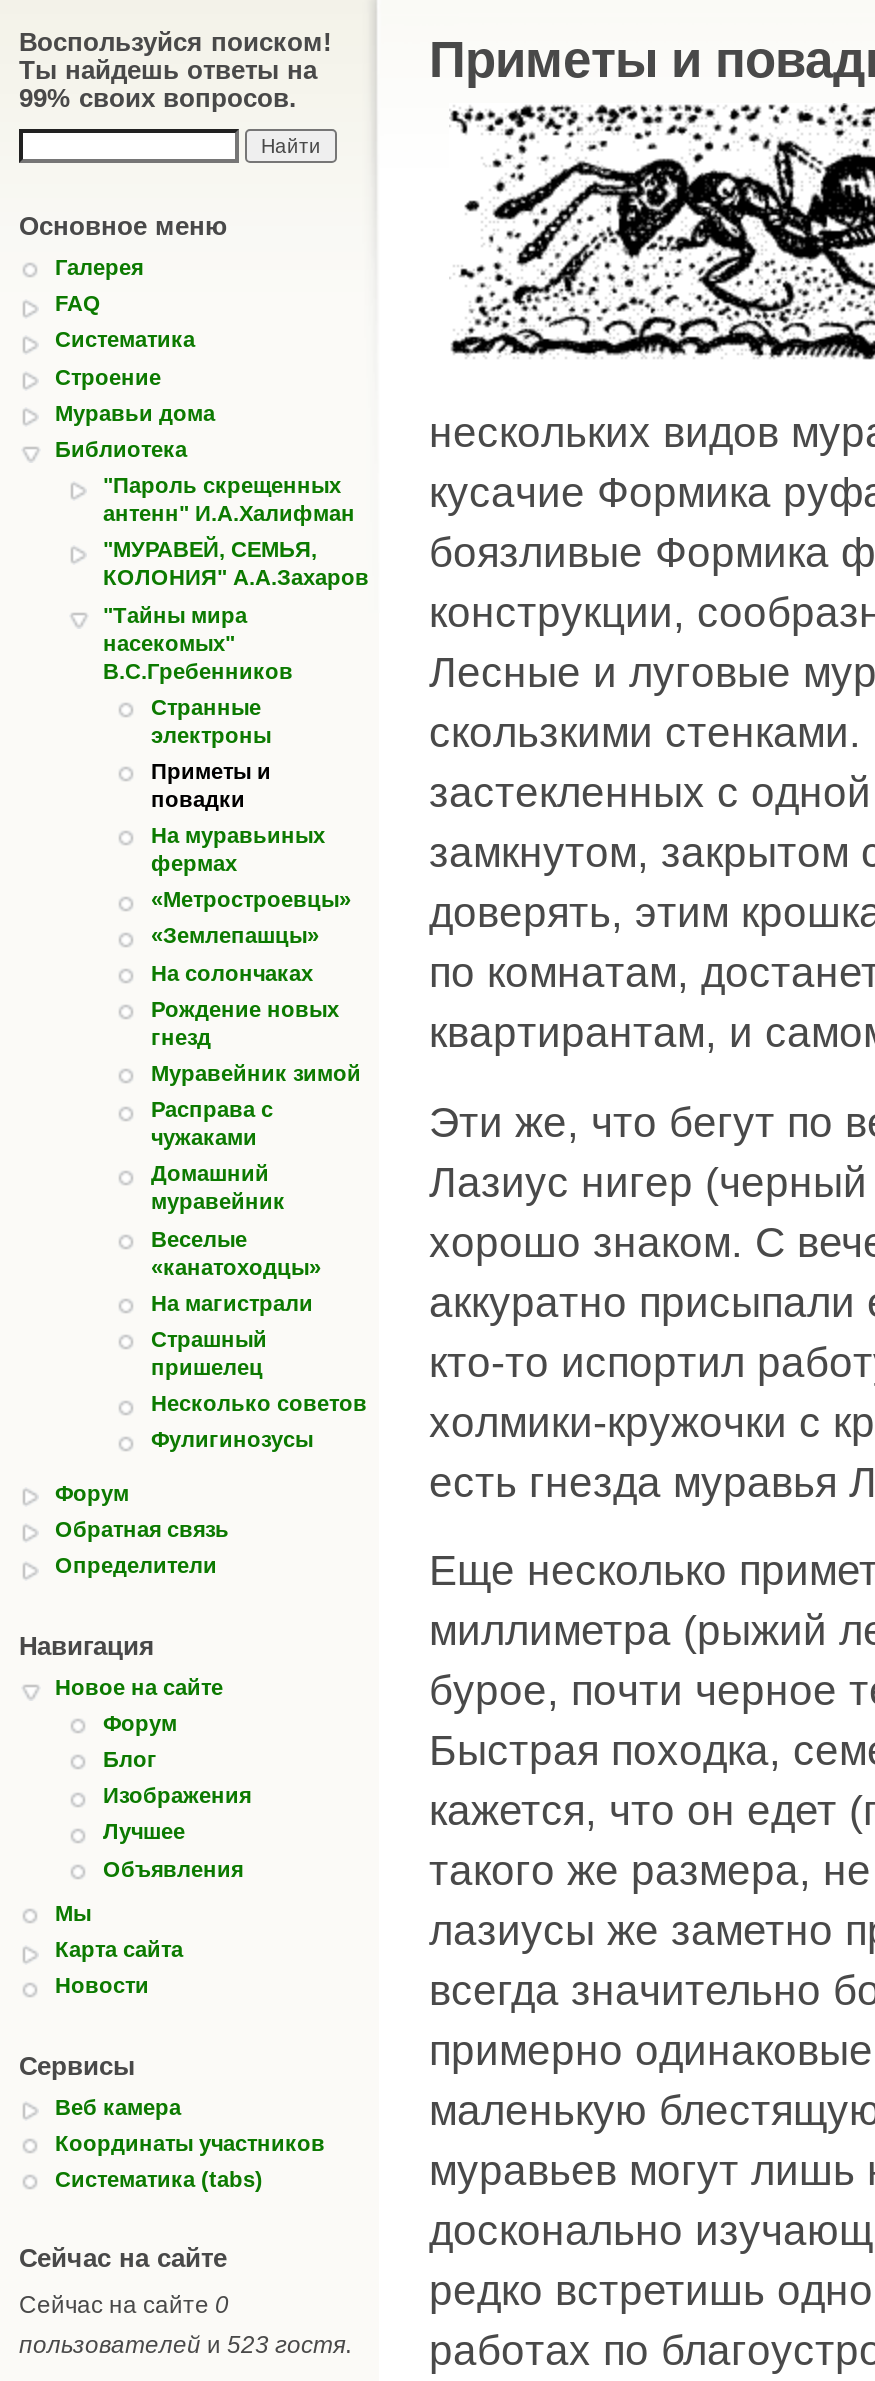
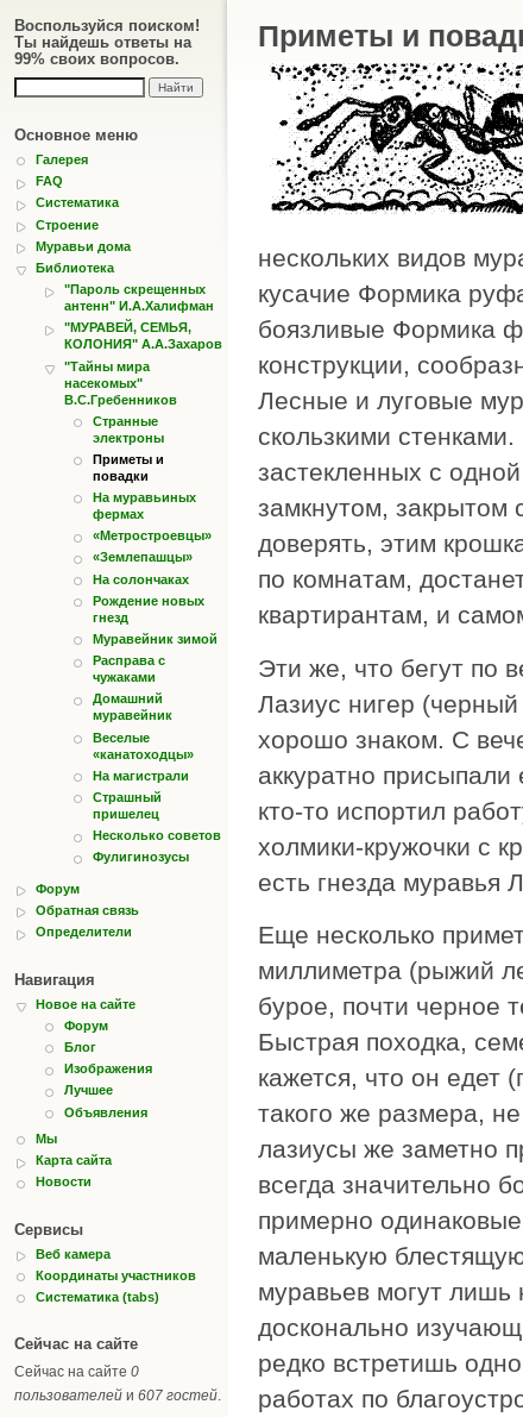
[19,2332,351,2360] пользователей и 523 гостя. -> [14,1388,221,1405] пользователей и 607 гостей.

